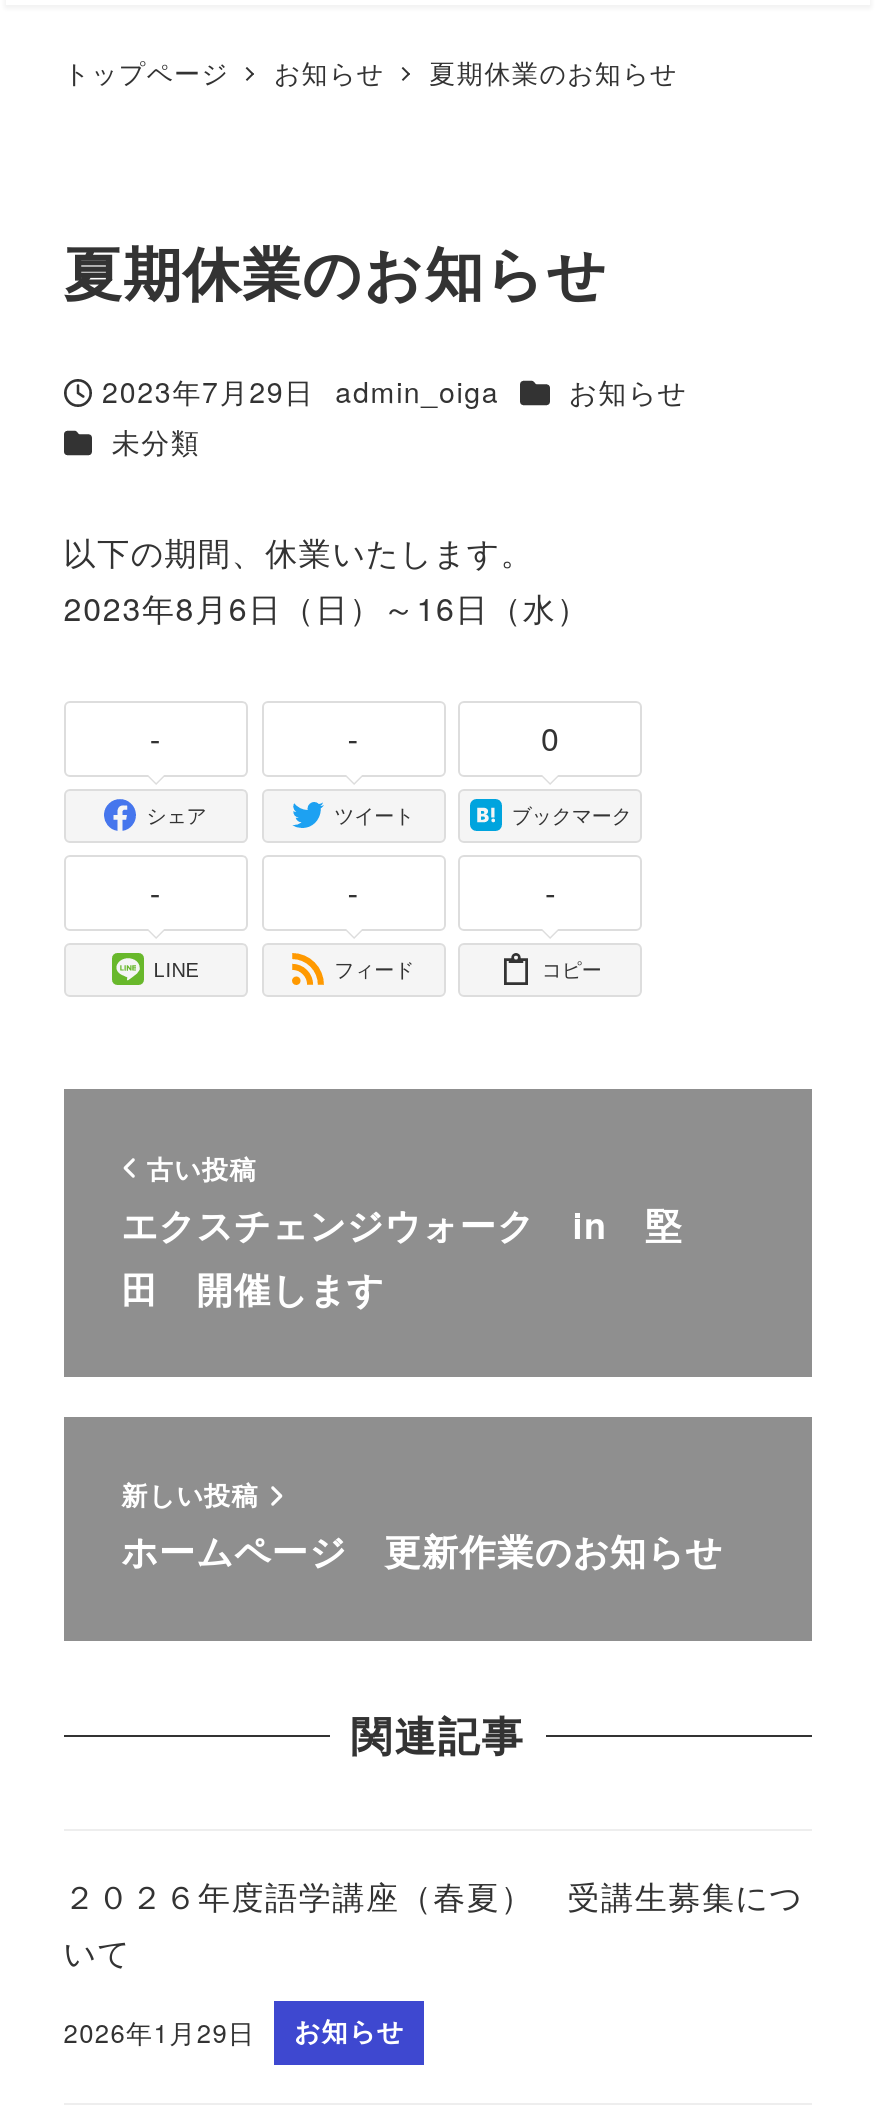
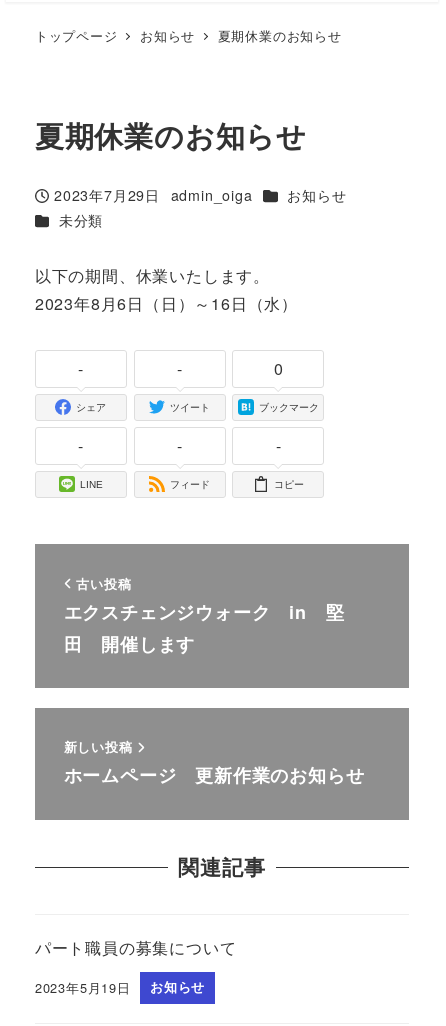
[64,1873,803,1975] ２０２６年度語学講座（春夏） 受講生募集につ | いて -> [35,936,236,959] パート職員の募集について
[64,2014,404,2052] 2026年1月29日 お知らせ -> [35,978,205,997] 2023年5月19日 お知らせ

